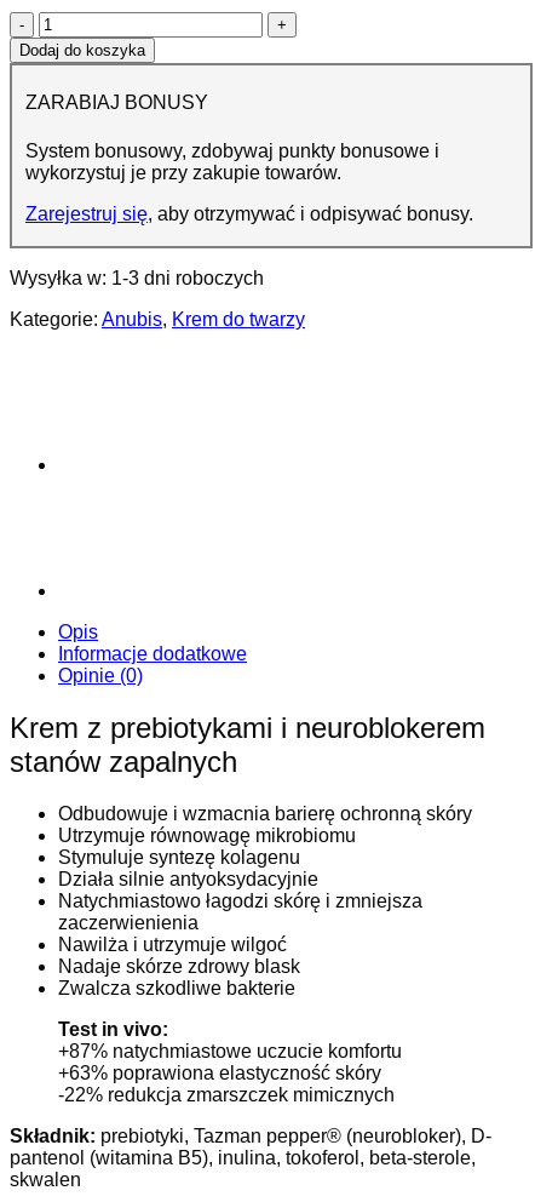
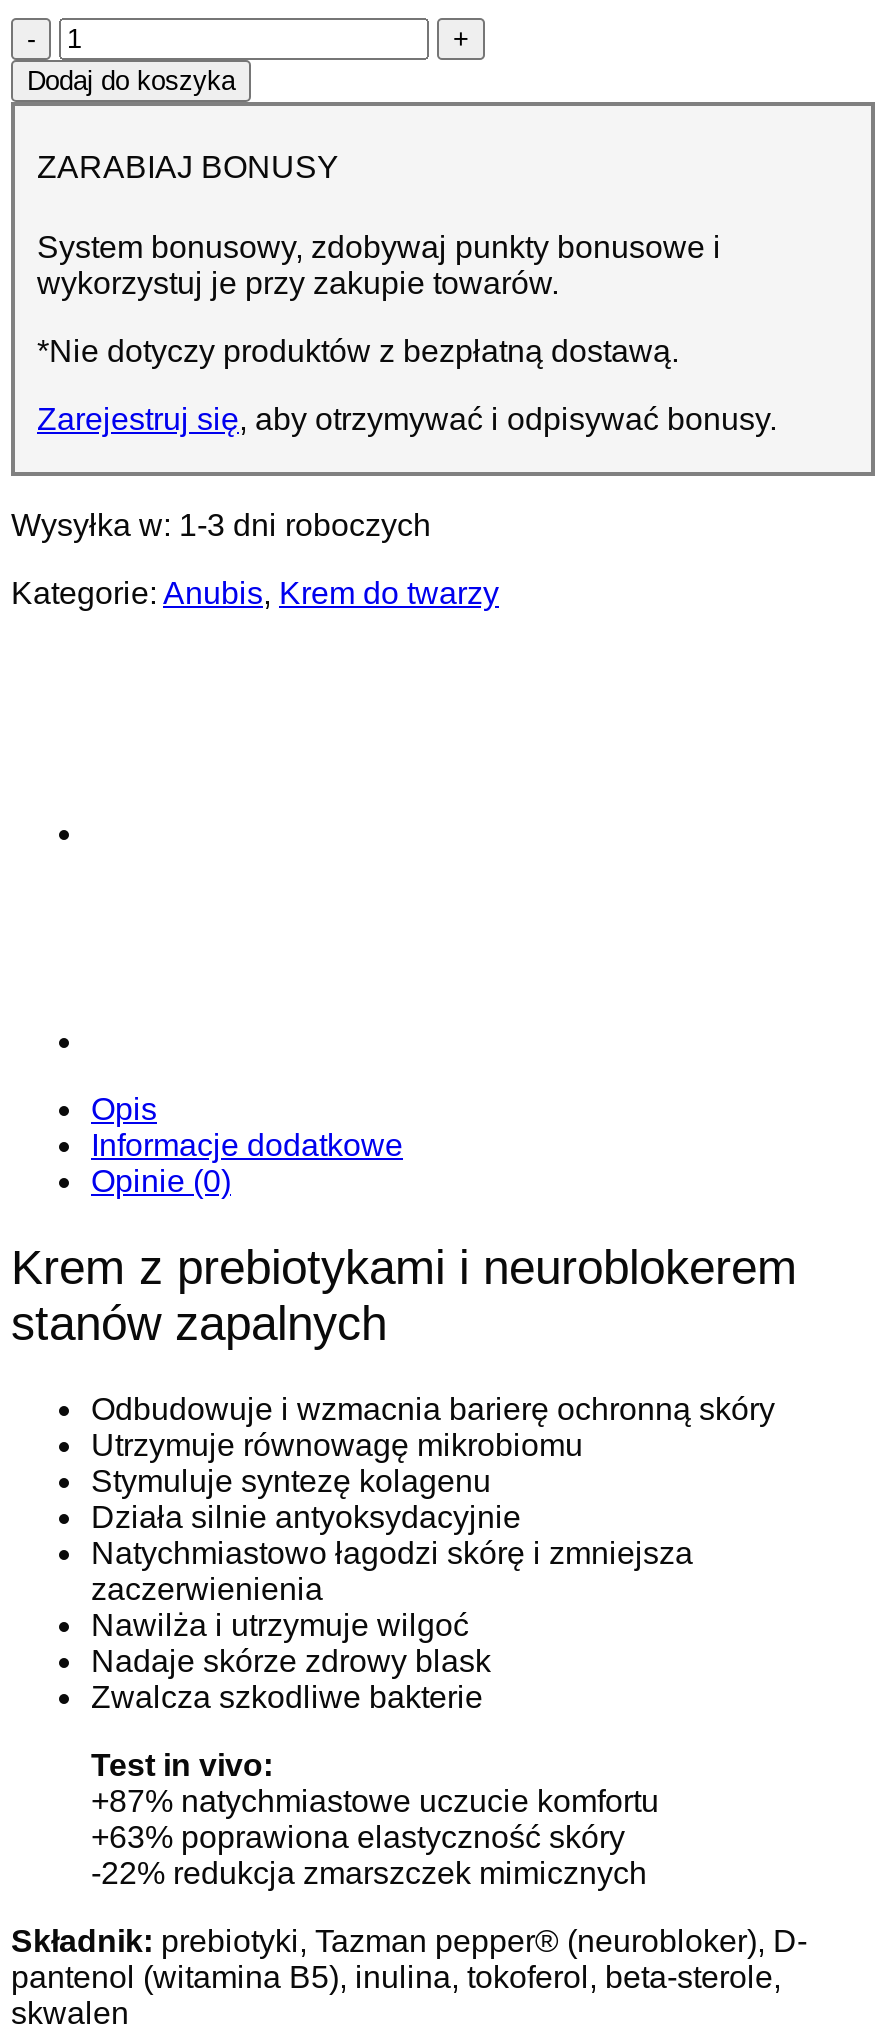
none -> [37,333,679,367] *Nie dotyczy produktów z bezpłatną dostawą.

